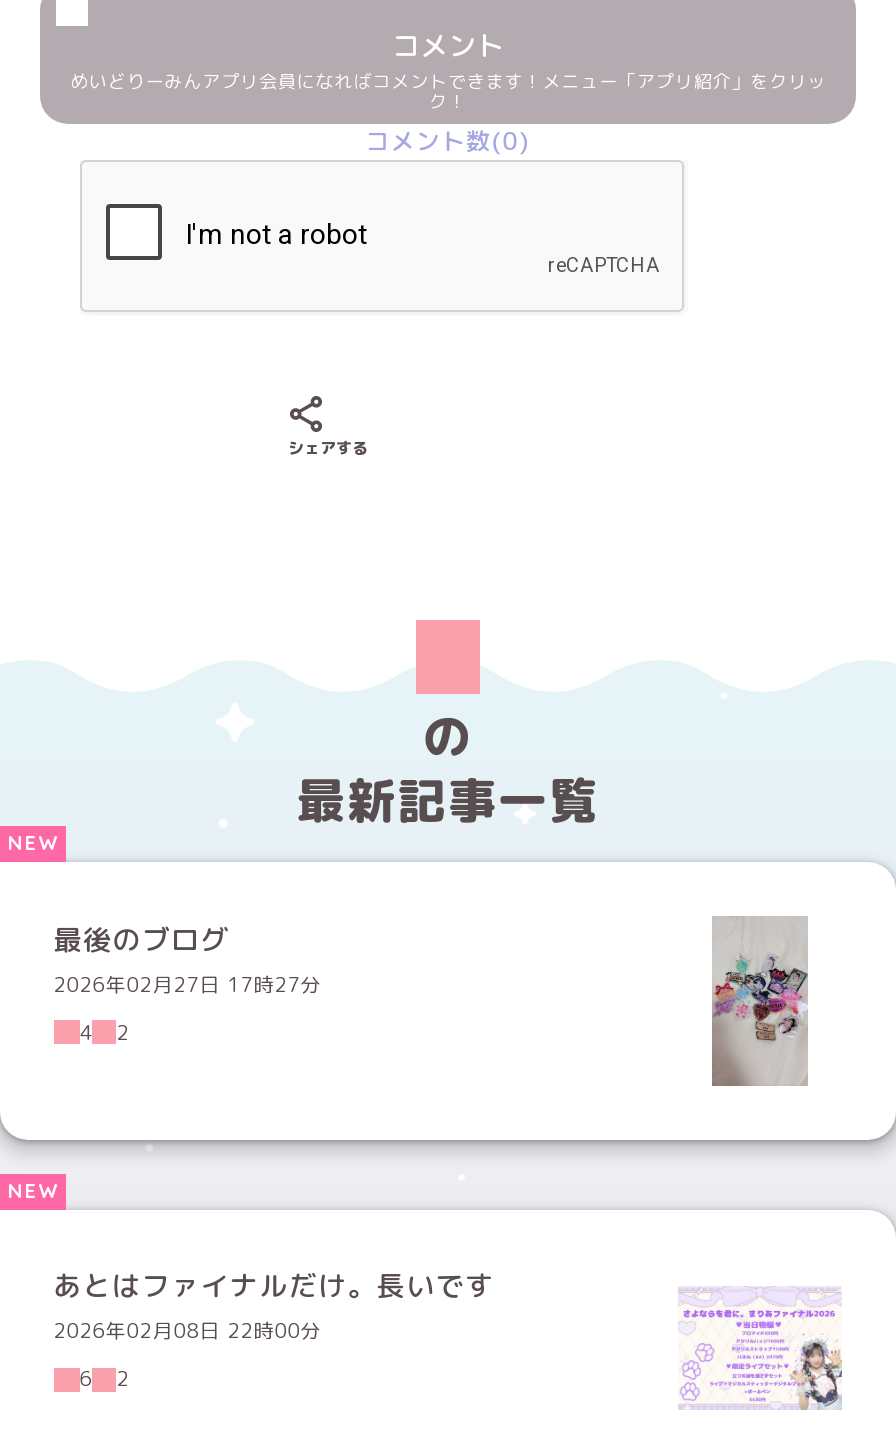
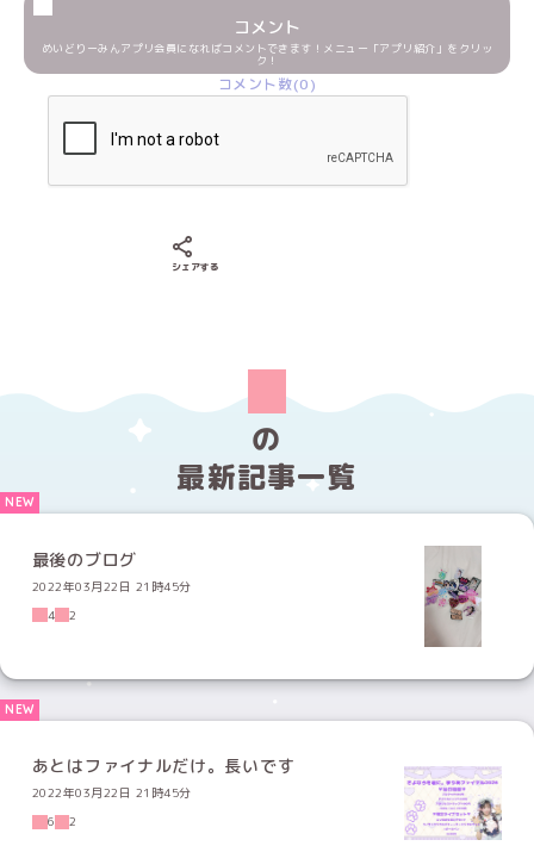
[53,970,321,998] 2026年02月27日 17時27分 -> [32,578,192,594] 2022年03月22日 21時45分
[53,1317,321,1345] 2026年02月08日 22時00分 -> [32,785,192,801] 2022年03月22日 21時45分

